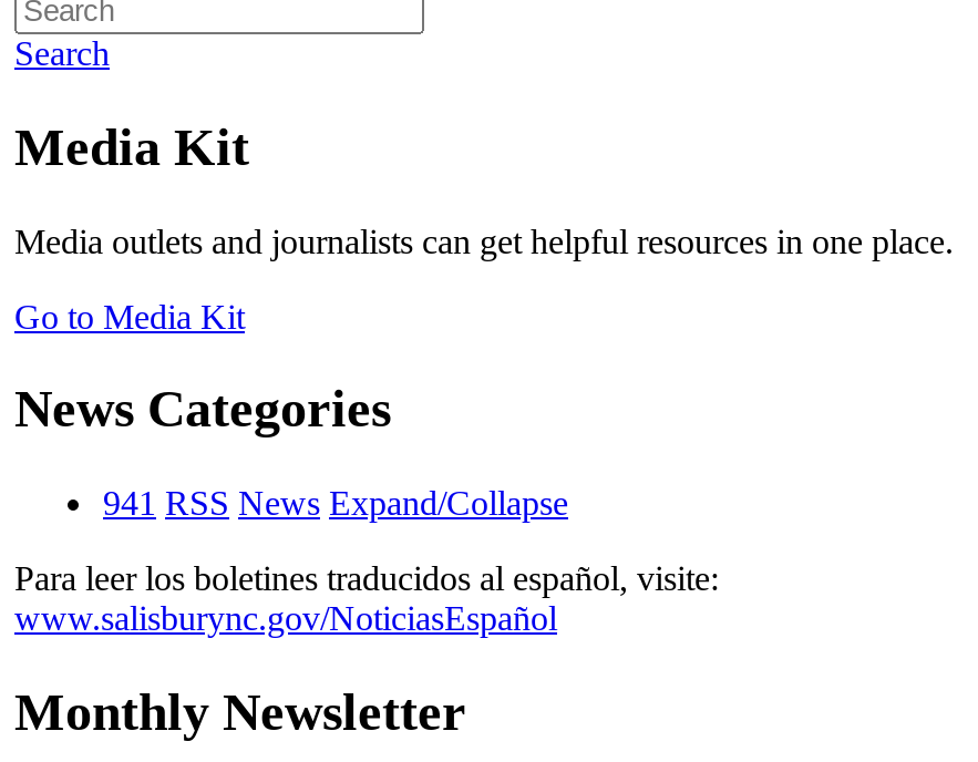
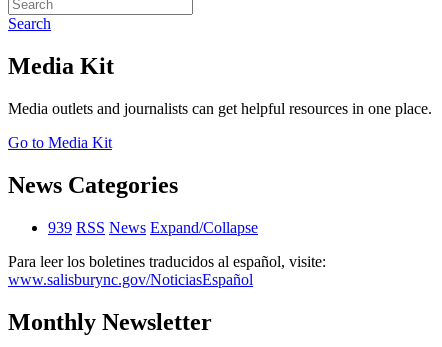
[103,485,568,523] 941 RSS News Expand/Collapse -> [48,219,258,236] 939 RSS News Expand/Collapse

